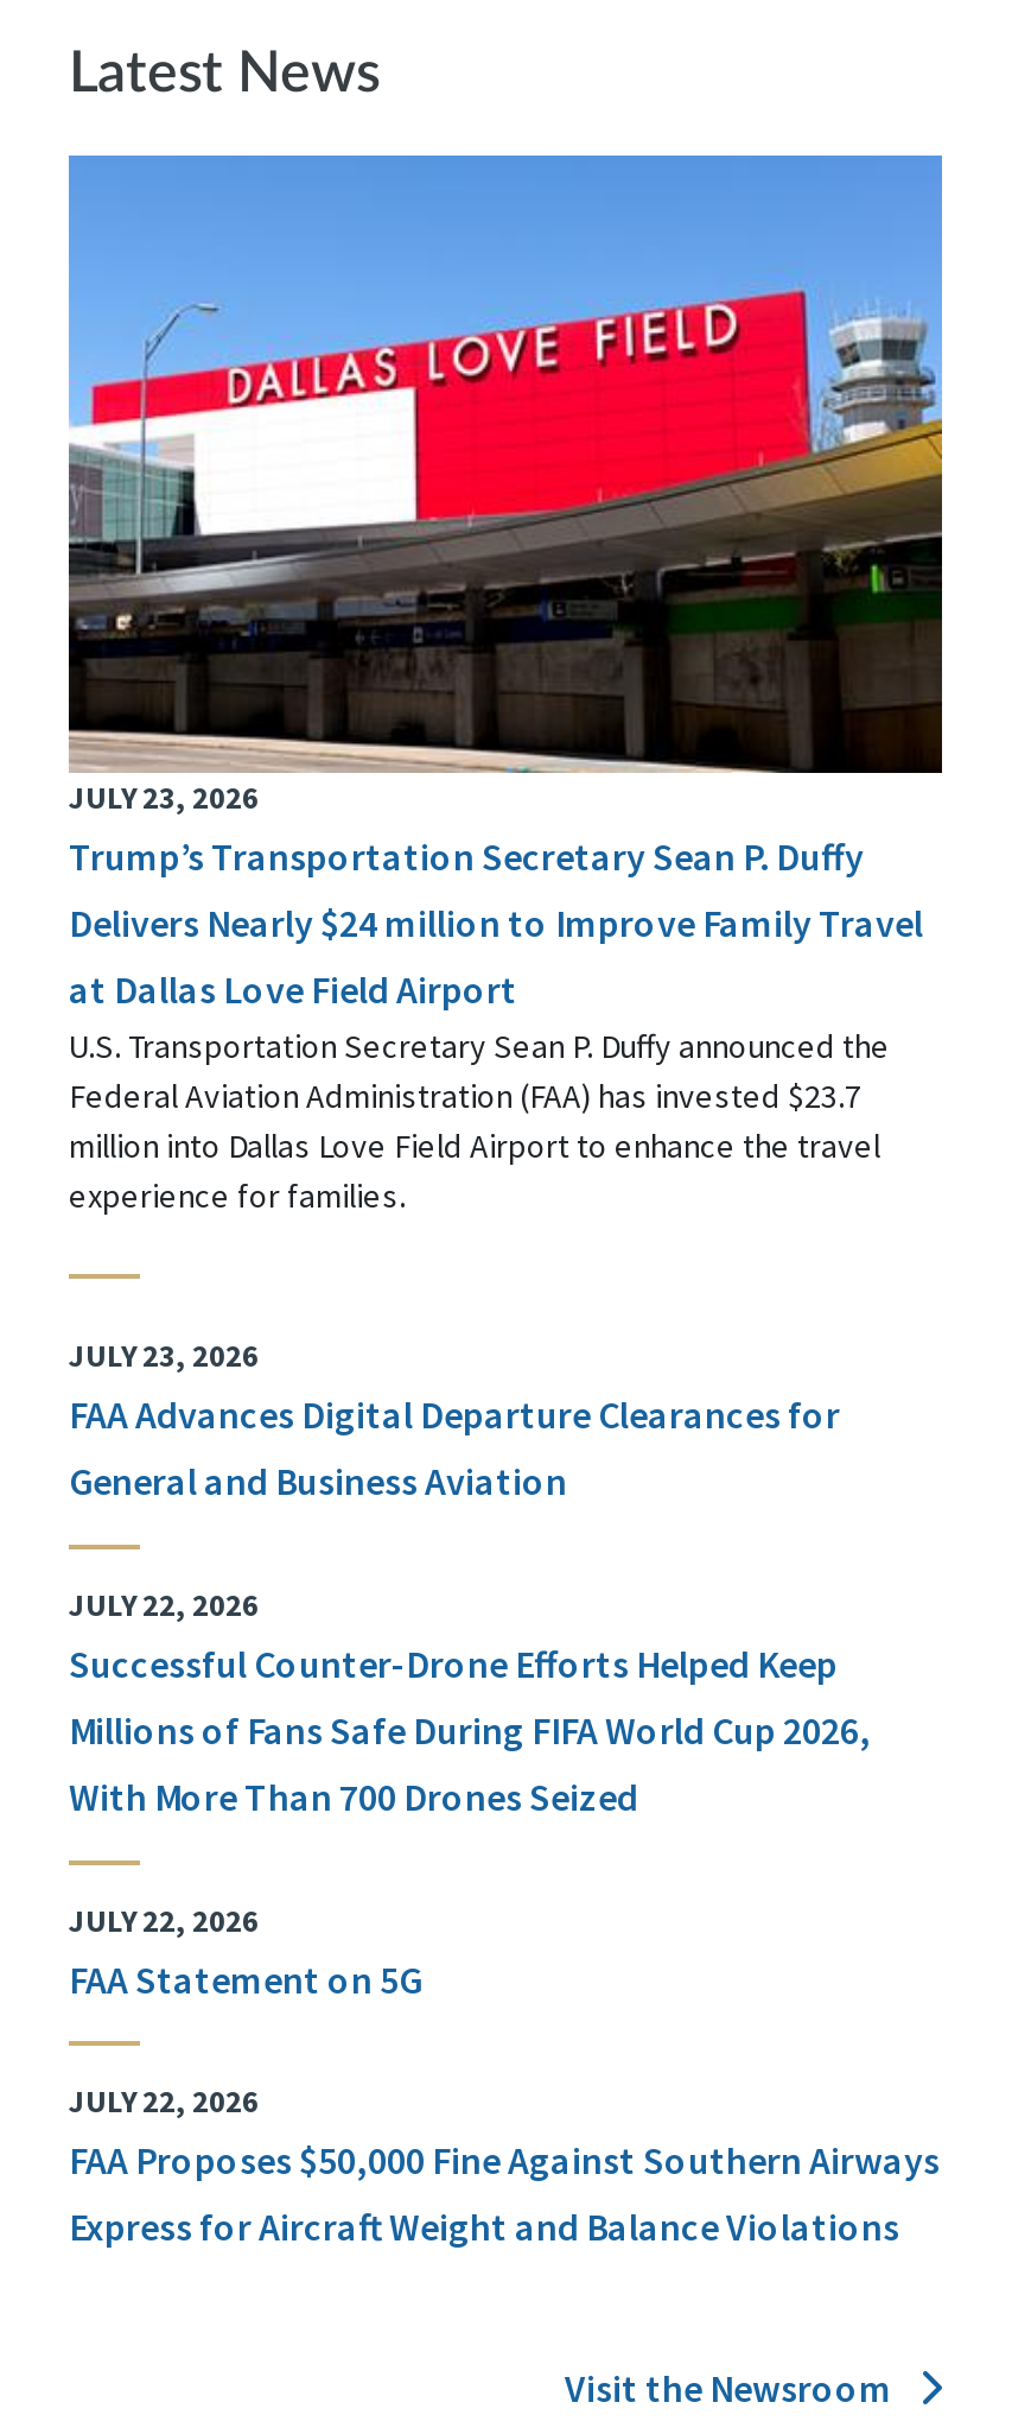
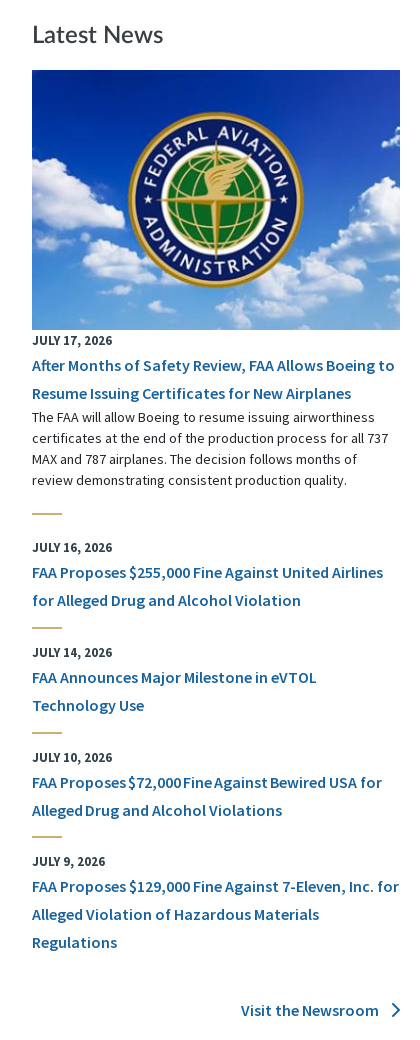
[66,153,944,1216] [image] | JULY 23, 2026 | Trump’s Transportation Secretary Sean P. Duffy | Delivers Nearly $24 million to Improve Family Travel | at Dallas Love Field Airport | U.S. Transportation Secretary Sean P. Duffy announced the | Federal Aviation Administration (FAA) has invested $23.7 | million into Dallas Love Field Airport to enhance the travel | experience for families. -> [31,69,401,489] [image] | JULY 17, 2026 | After Months of Safety Review, FAA Allows Boeing to | Resume Issuing Certificates for New Airplanes | The FAA will allow Boeing to resume issuing airworthiness | certificates at the end of the production process for all 737 | MAX and 787 airplanes. The decision follows months of | review demonstrating consistent production quality.
[69,1337,840,1505] JULY 23, 2026 | FAA Advances Digital Departure Clearances for | General and Business Aviation -> [32,539,383,610] JULY 16, 2026 | FAA Proposes $255,000 Fine Against United Airlines | for Alleged Drug and Alcohol Violation
[69,1585,871,1820] JULY 22, 2026 | Successful Counter-Drone Efforts Helped Keep | Millions of Fans Safe During FIFA World Cup 2026, | With More Than 700 Drones Seized -> [32,644,317,715] JULY 14, 2026 | FAA Announces Major Milestone in eVTOL | Technology Use
[69,1900,422,2002] JULY 22, 2026 | FAA Statement on 5G -> [32,749,382,820] JULY 10, 2026 | FAA Proposes $72,000 Fine Against Bewired USA for | Alleged Drug and Alcohol Violations
[69,2082,940,2250] JULY 22, 2026 | FAA Proposes $50,000 Fine Against Southern Airways | Express for Aircraft Weight and Balance Violations -> [32,853,399,952] JULY 9, 2026 | FAA Proposes $129,000 Fine Against 7-Eleven, Inc. for | Alleged Violation of Hazardous Materials | Regulations

